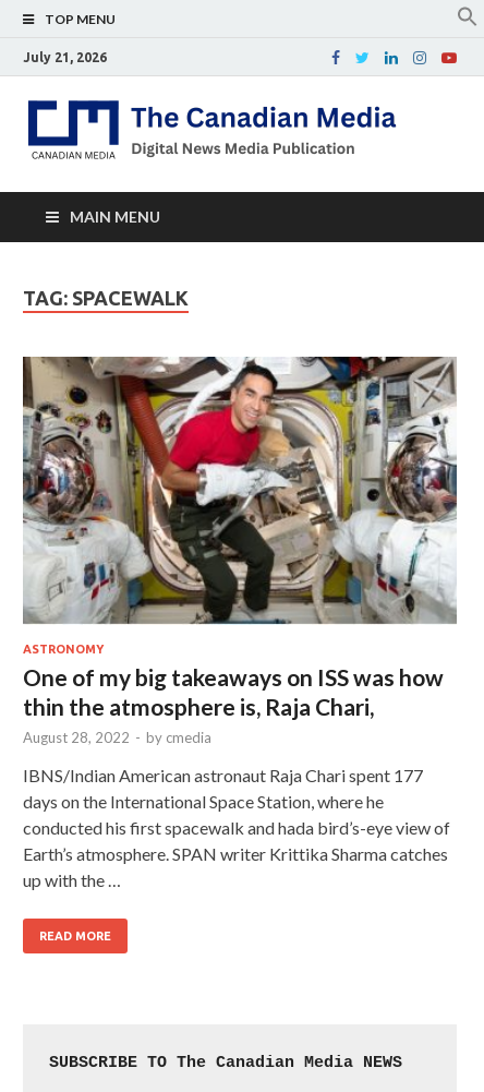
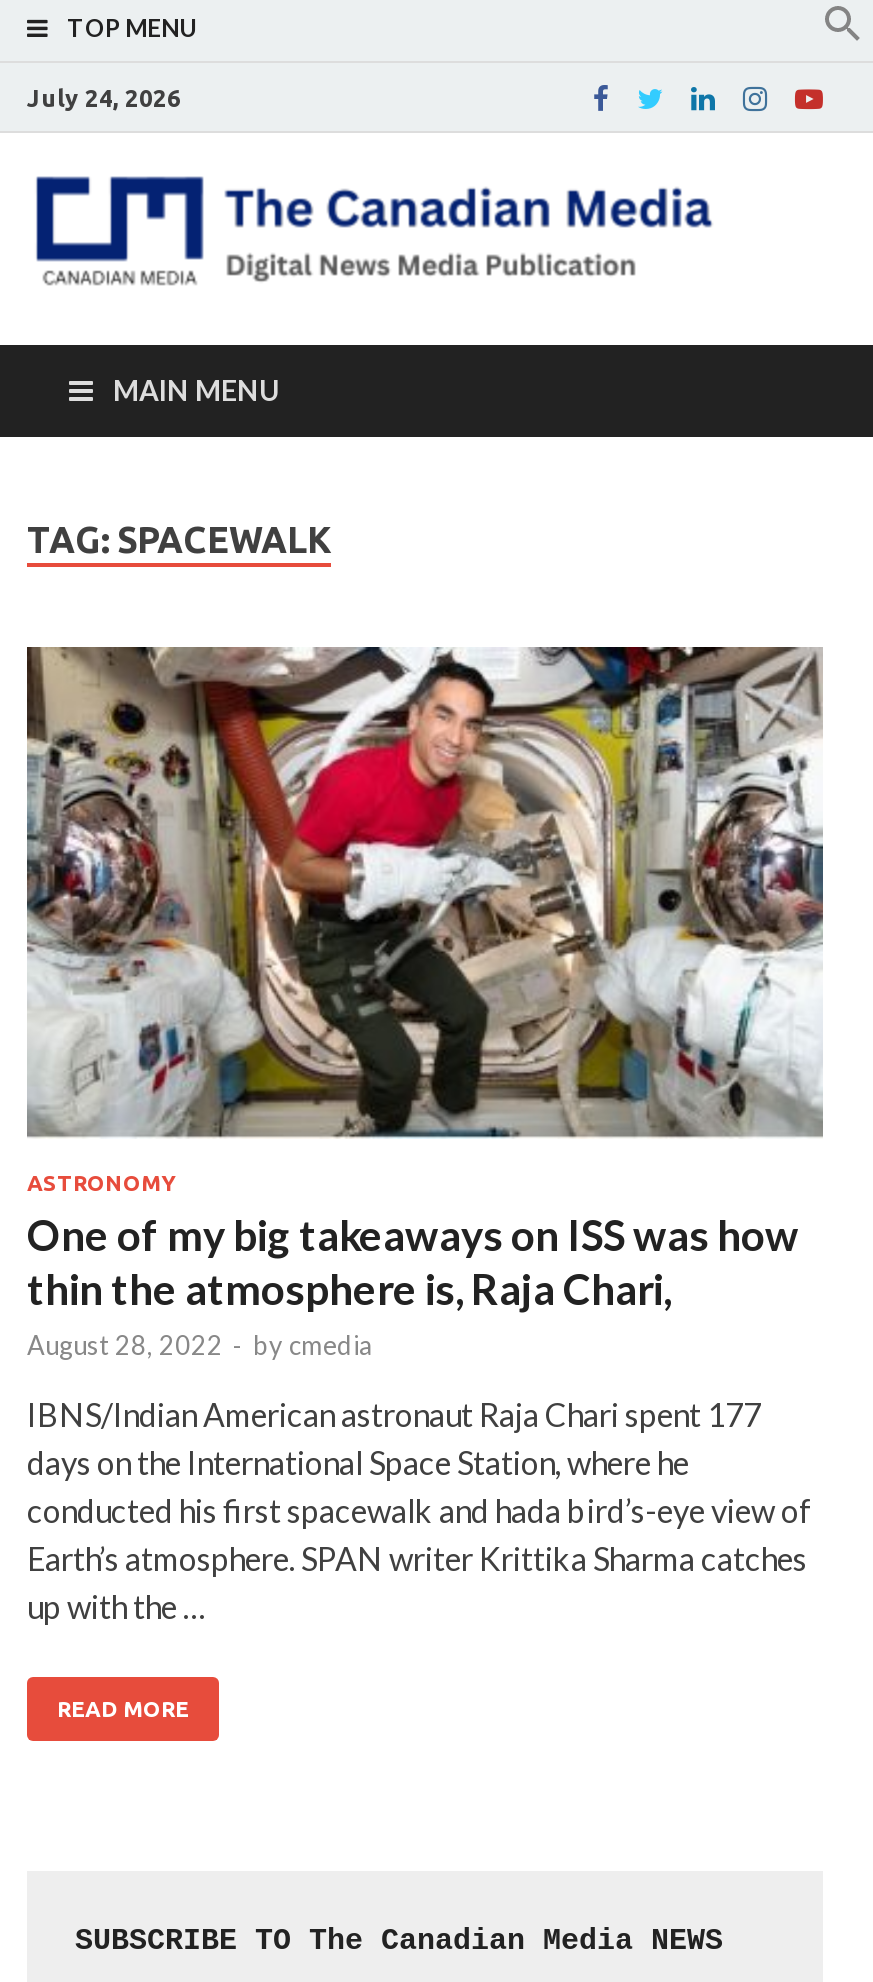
[23,50,107,64] July 21, 2026 -> [27,84,181,110] July 24, 2026

